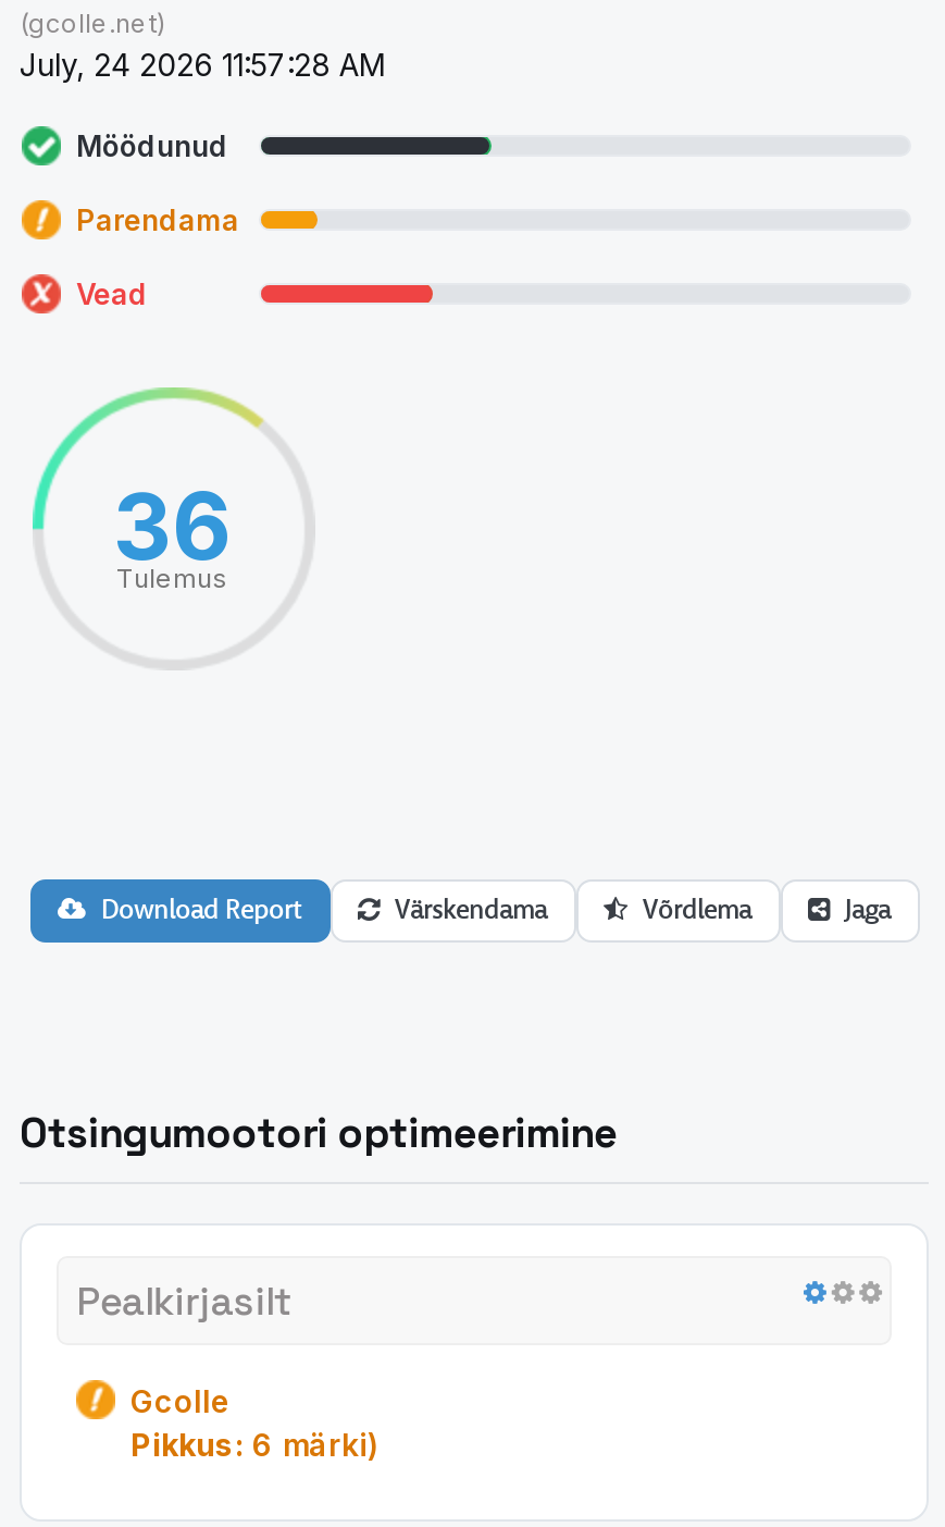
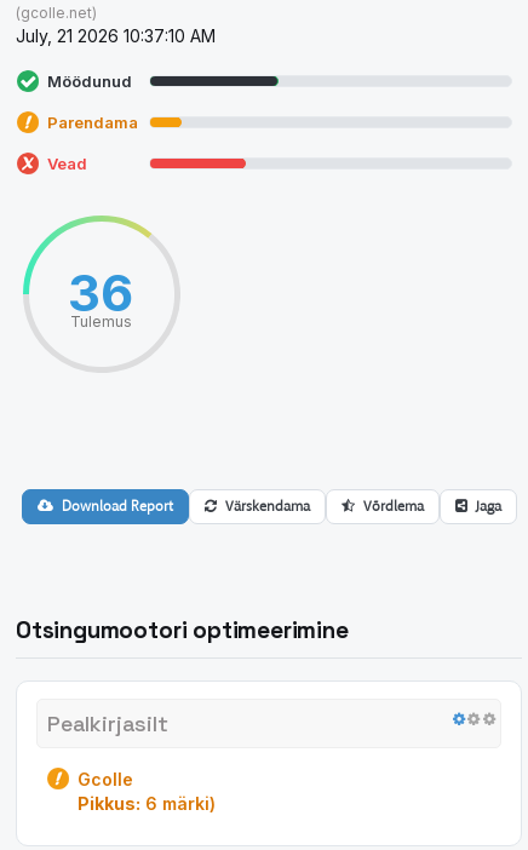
[20,46,385,83] July, 24 2026 11:57:28 AM -> [16,25,216,46] July, 21 2026 10:37:10 AM

